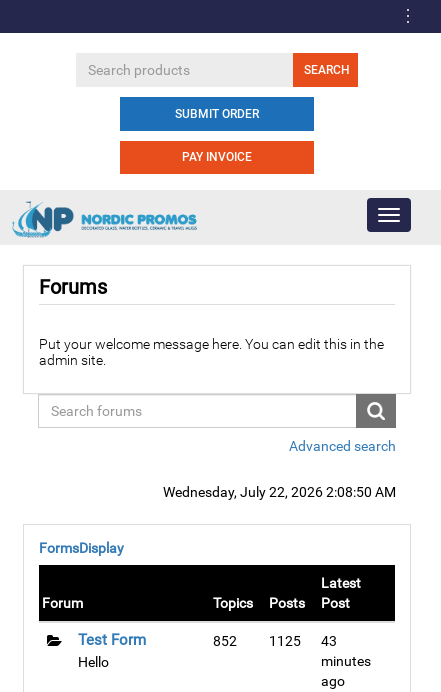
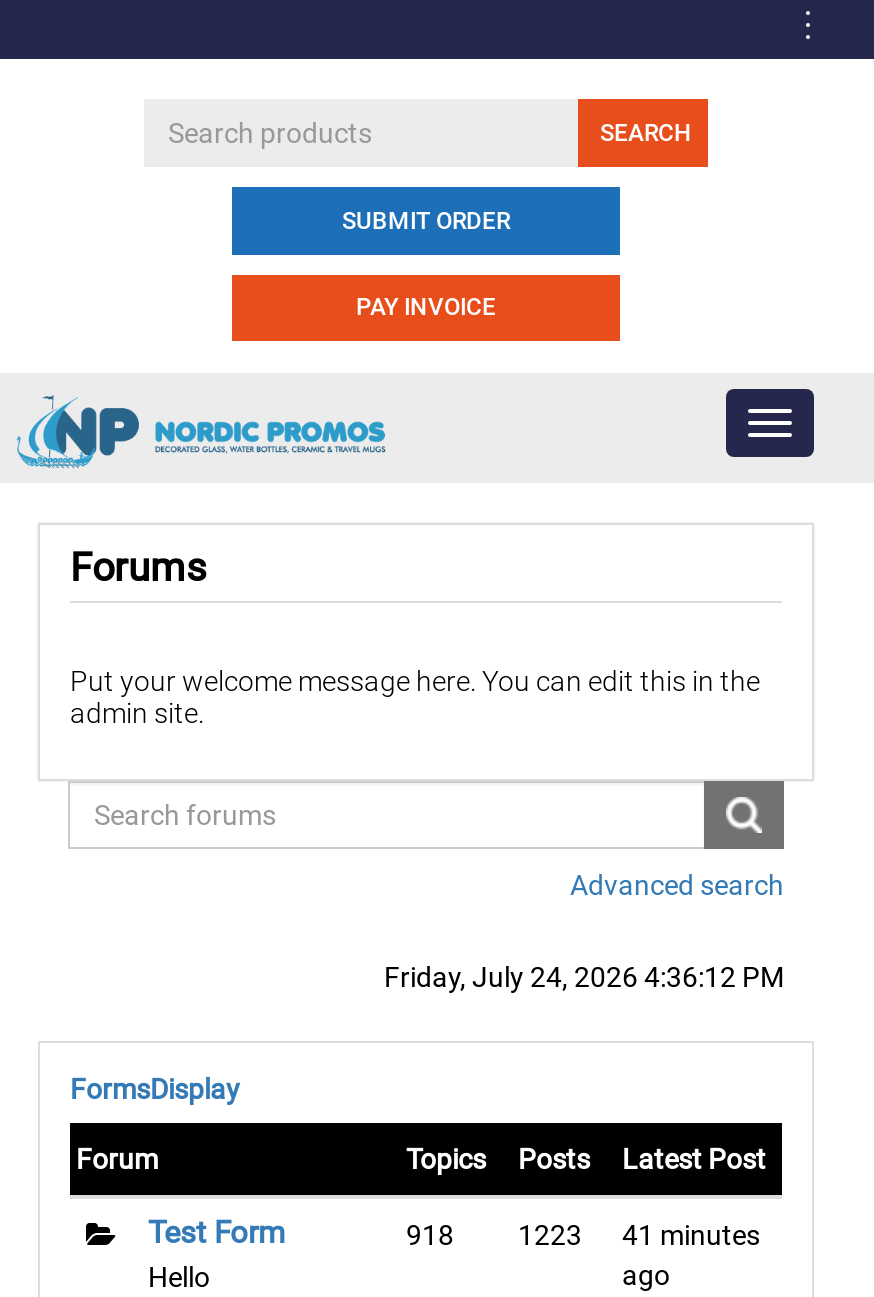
[163,484,396,500] Wednesday, July 22, 2026 2:08:50 AM -> [384,961,784,993] Friday, July 24, 2026 4:36:12 PM
[213,633,371,669] 852 | 1125 | 43 | minutes -> [406,1219,760,1251] 918 | 1223 | 41 minutes

